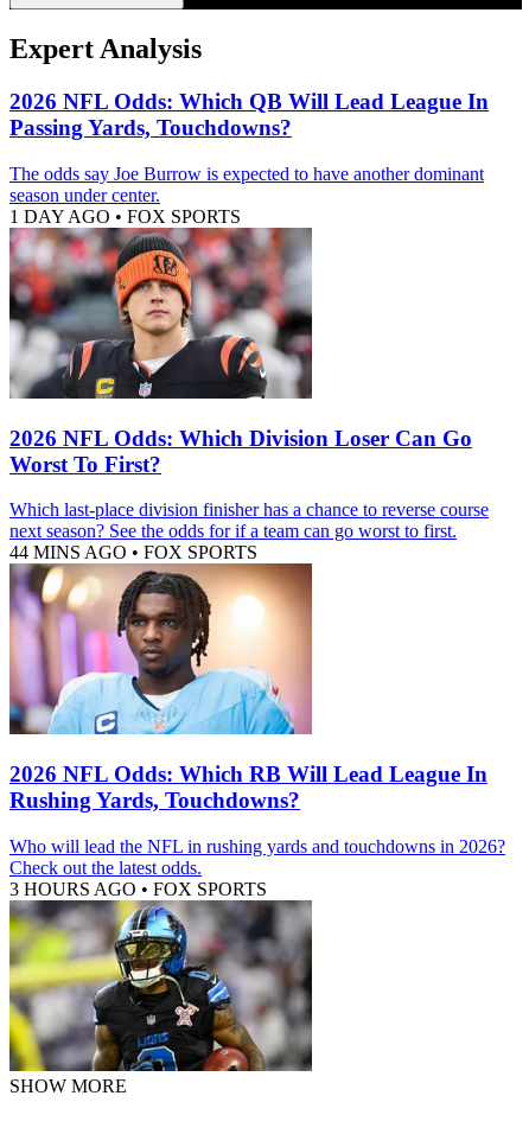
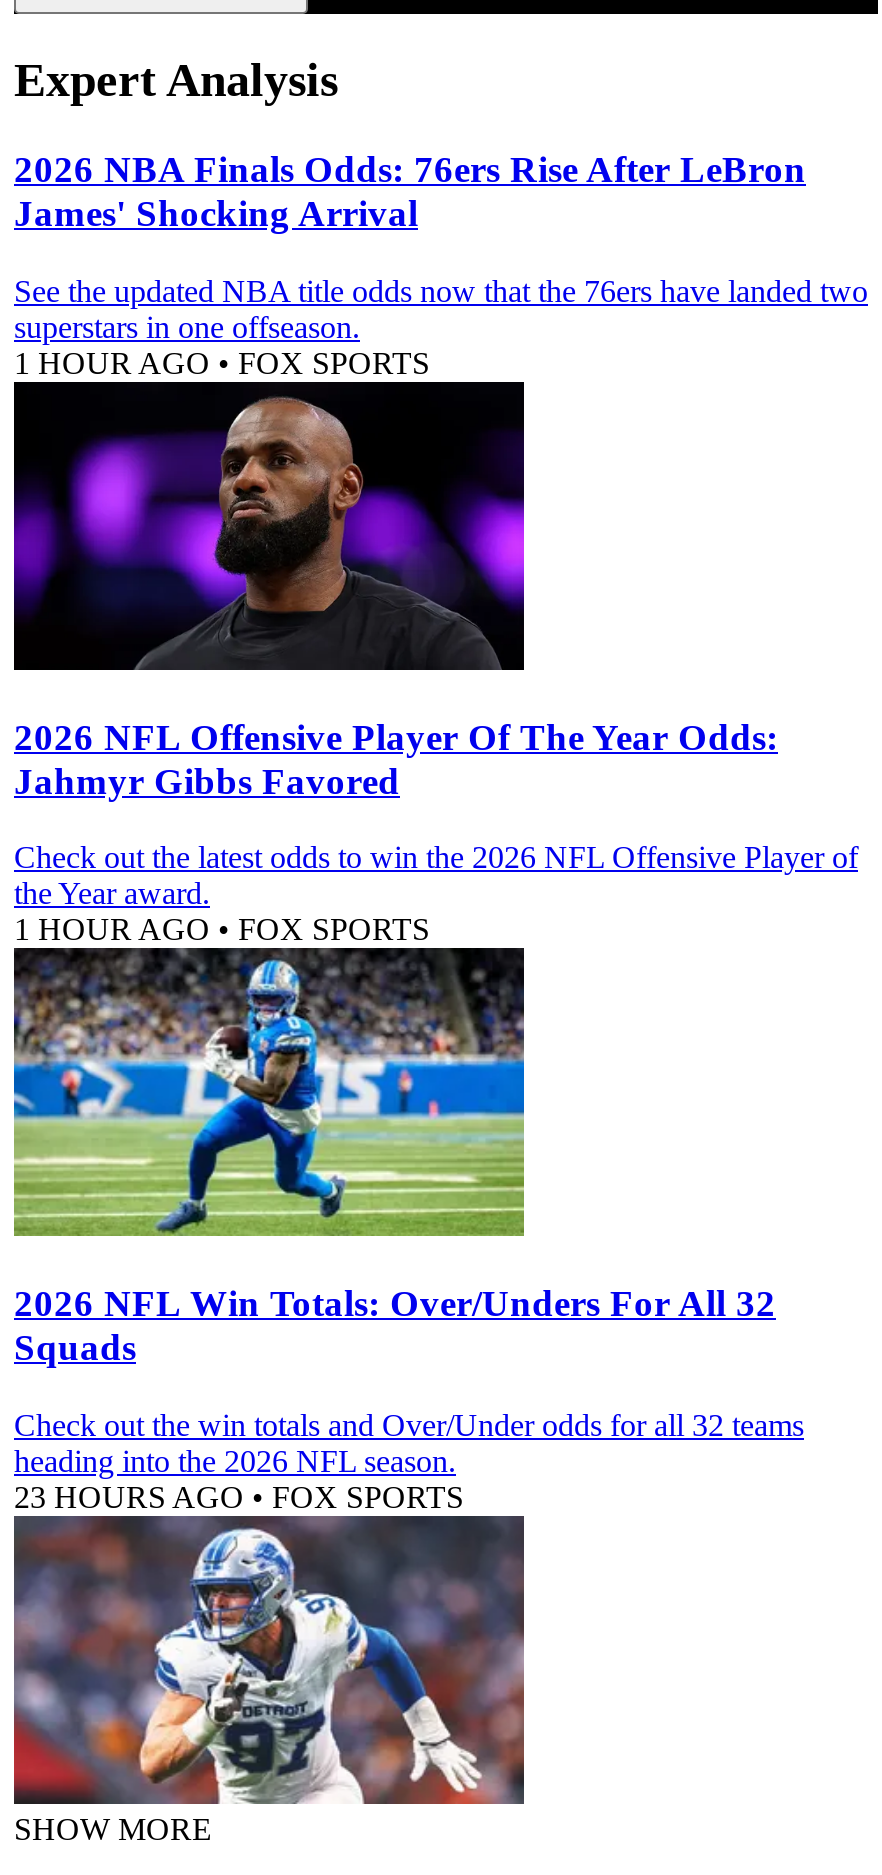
[9,89,489,140] 2026 NFL Odds: Which QB Will Lead League In | Passing Yards, Touchdowns? -> [14,148,806,234] 2026 NBA Finals Odds: 76ers Rise After LeBron | James' Shocking Arrival
[9,164,484,226] The odds say Joe Burrow is expected to have another dominant | season under center. | 1 DAY AGO • FOX SPORTS -> [14,274,868,380] See the updated NBA title odds now that the 76ers have landed two | superstars in one offseason. | 1 HOUR AGO • FOX SPORTS
[8,227,472,476] [image] | 2026 NFL Odds: Which Division Loser Can Go | Worst To First? -> [12,380,778,801] [image] | 2026 NFL Offensive Player Of The Year Odds: | Jahmyr Gibbs Favored
[8,500,489,735] [image] | Which last-place division finisher has a chance to reverse course | next season? See the odds for if a team can go worst to first. | 44 MINS AGO • FOX SPORTS -> [12,841,858,1238] [image] | Check out the latest odds to win the 2026 NFL Offensive Player of | the Year award. | 1 HOUR AGO • FOX SPORTS
[9,762,487,813] 2026 NFL Odds: Which RB Will Lead League In | Rushing Yards, Touchdowns? -> [14,1282,776,1368] 2026 NFL Win Totals: Over/Unders For All 32 | Squads
[9,836,505,899] Who will lead the NFL in rushing yards and touchdowns in 2026? | Check out the latest odds. | 3 HOURS AGO • FOX SPORTS -> [14,1408,804,1514] Check out the win totals and Over/Under odds for all 32 teams | heading into the 2026 NFL season. | 23 HOURS AGO • FOX SPORTS
[8,900,313,1072] [image] -> [12,1518,526,1806] [image]

